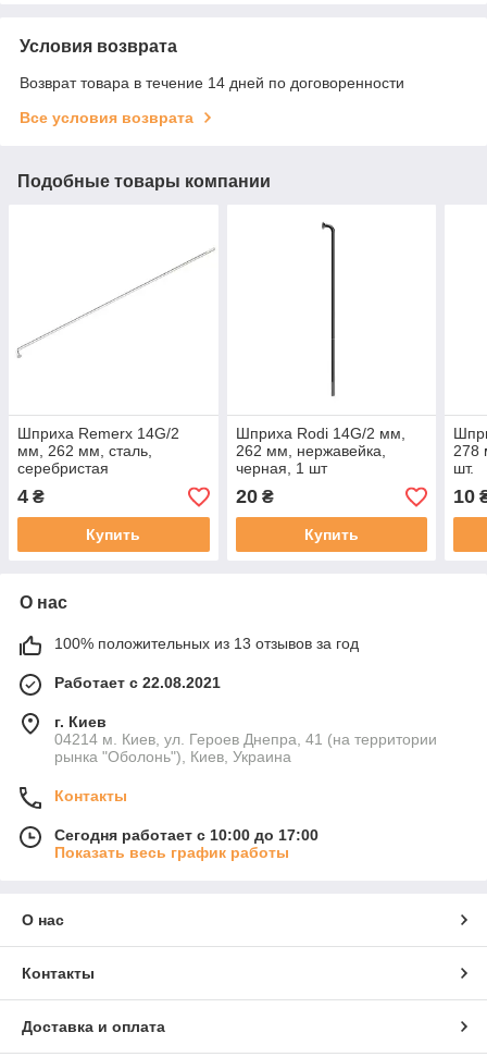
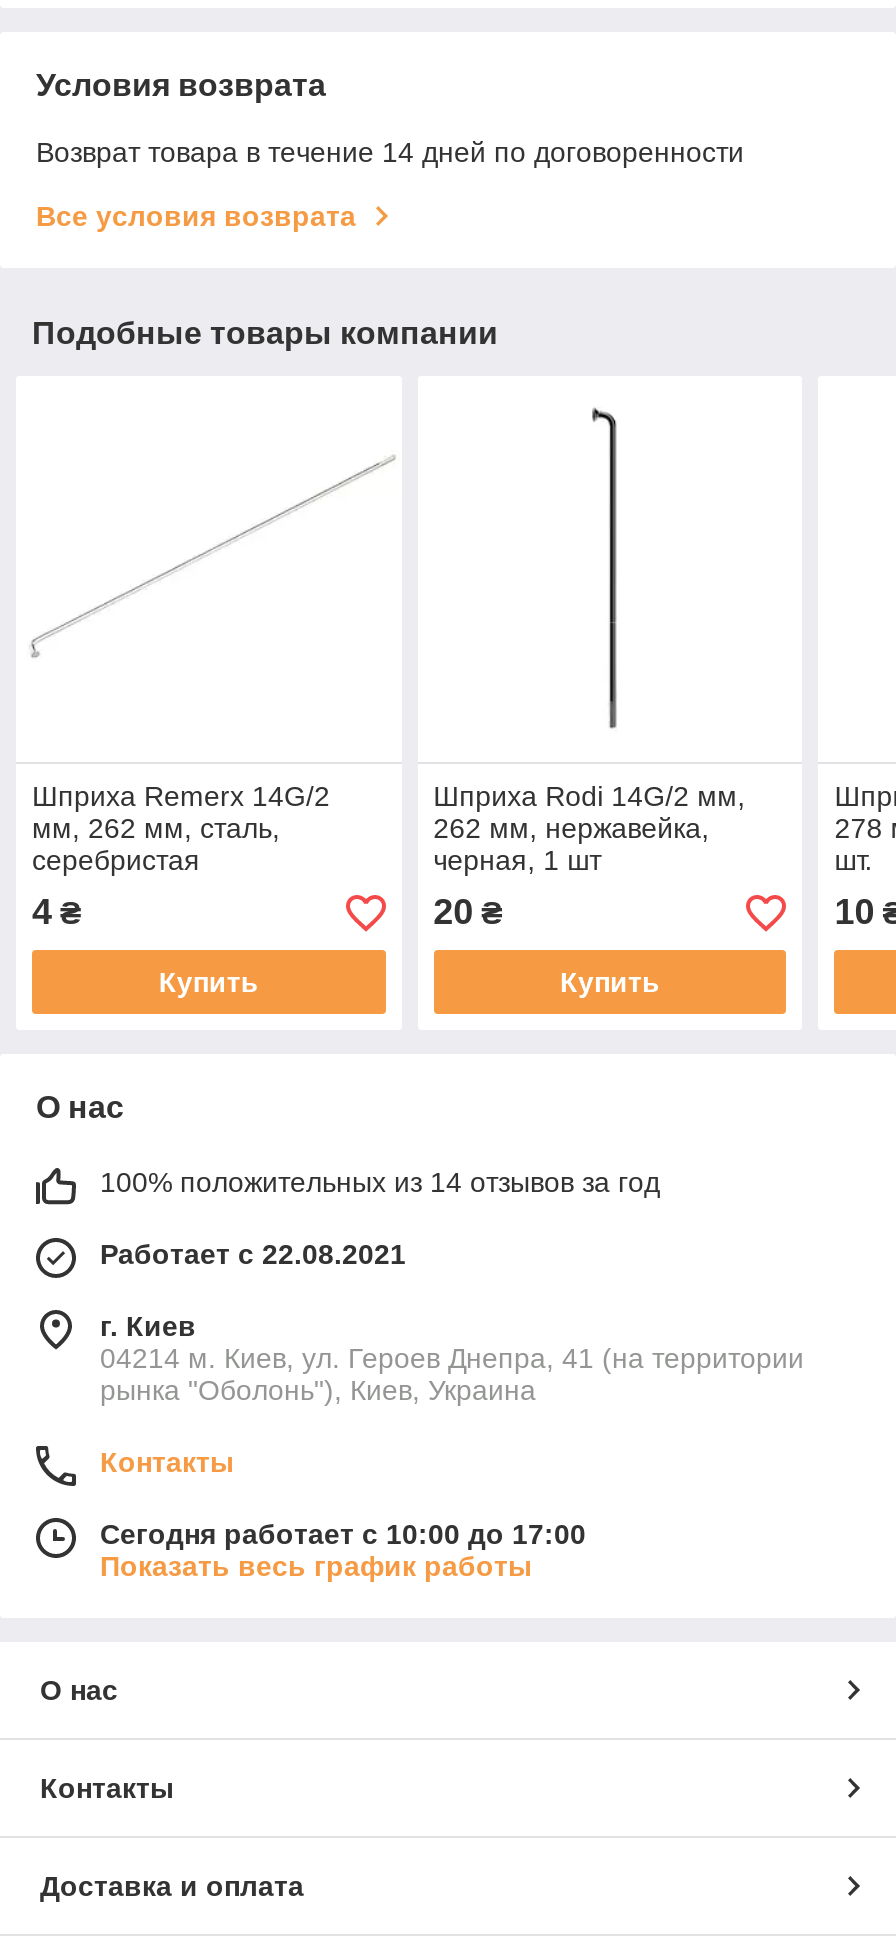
[54,635,359,652] 100% положительных из 13 отзывов за год -> [100,1166,660,1198] 100% положительных из 14 отзывов за год

